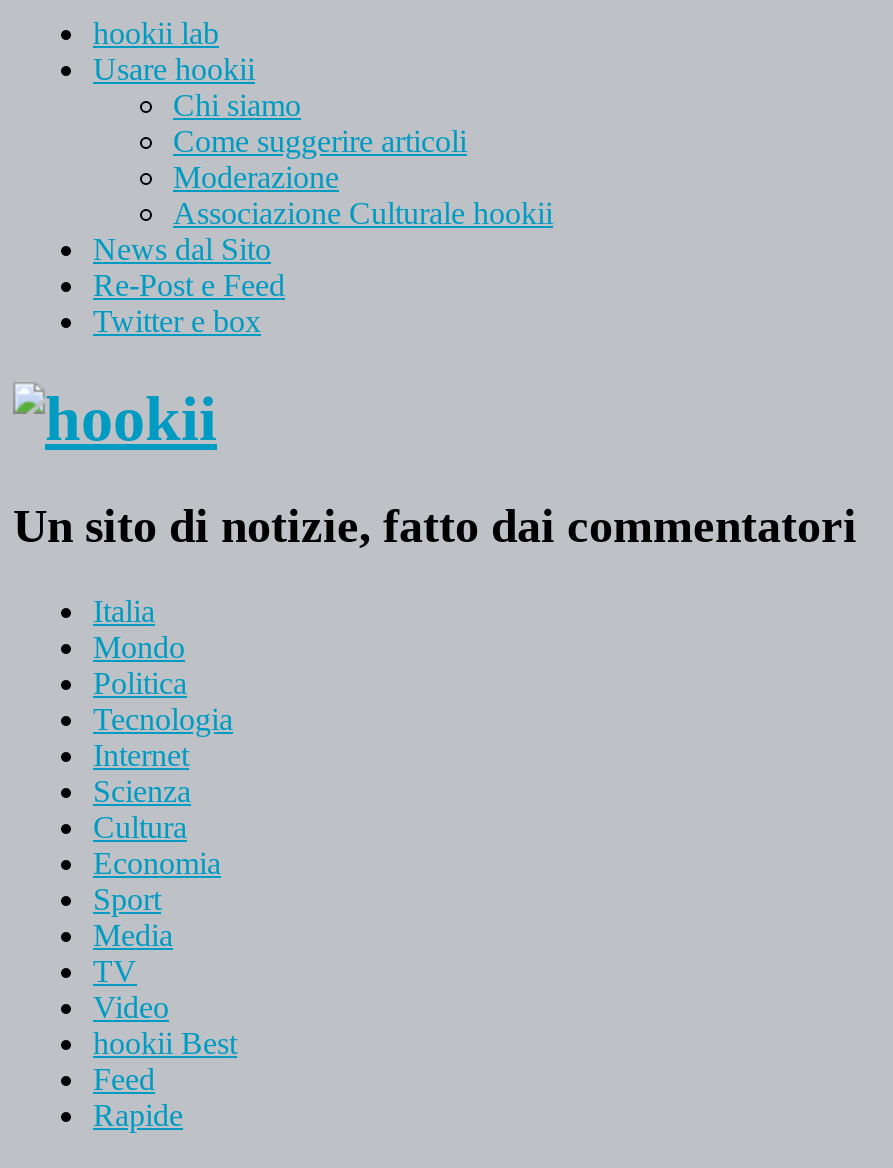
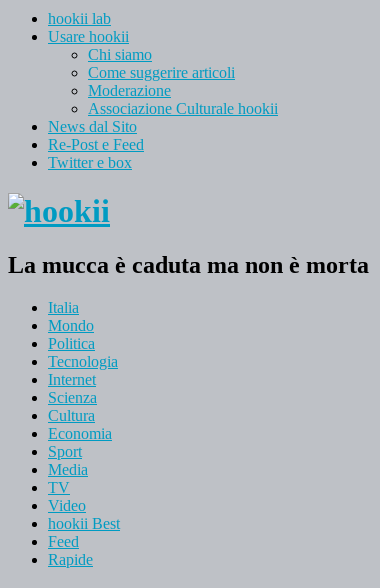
[13,500,857,552] Un sito di notizie, fatto dai commentatori -> [8,252,369,278] La mucca è caduta ma non è morta

